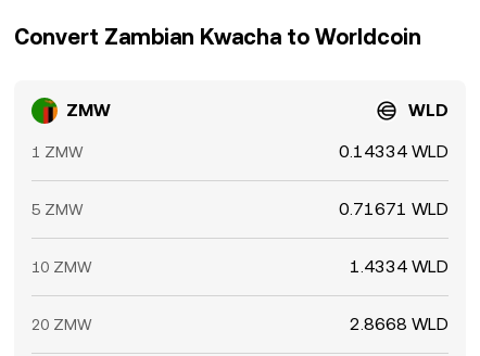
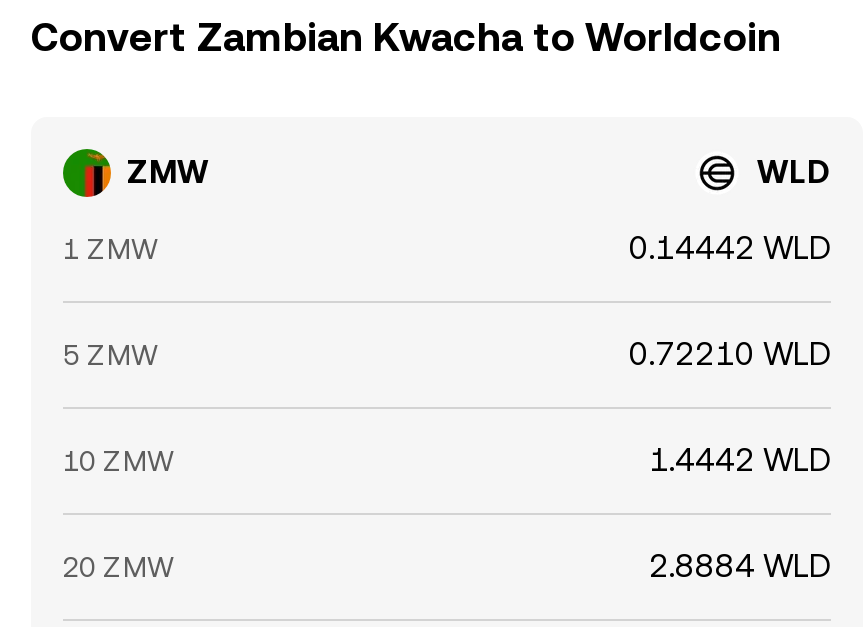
[339,141,449,162] 0.14334 WLD -> [629,229,831,267] 0.14442 WLD
[339,199,449,219] 0.71671 WLD -> [629,335,831,373] 0.72210 WLD
[350,256,449,277] 1.4334 WLD -> [649,441,831,479] 1.4442 WLD
[350,314,449,334] 2.8668 WLD -> [649,547,831,585] 2.8884 WLD

